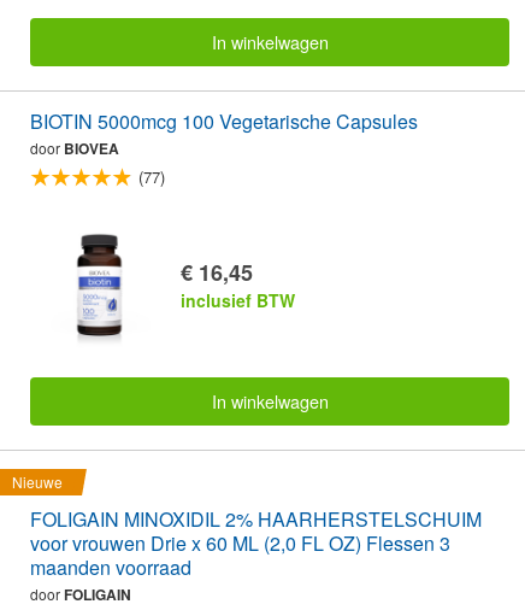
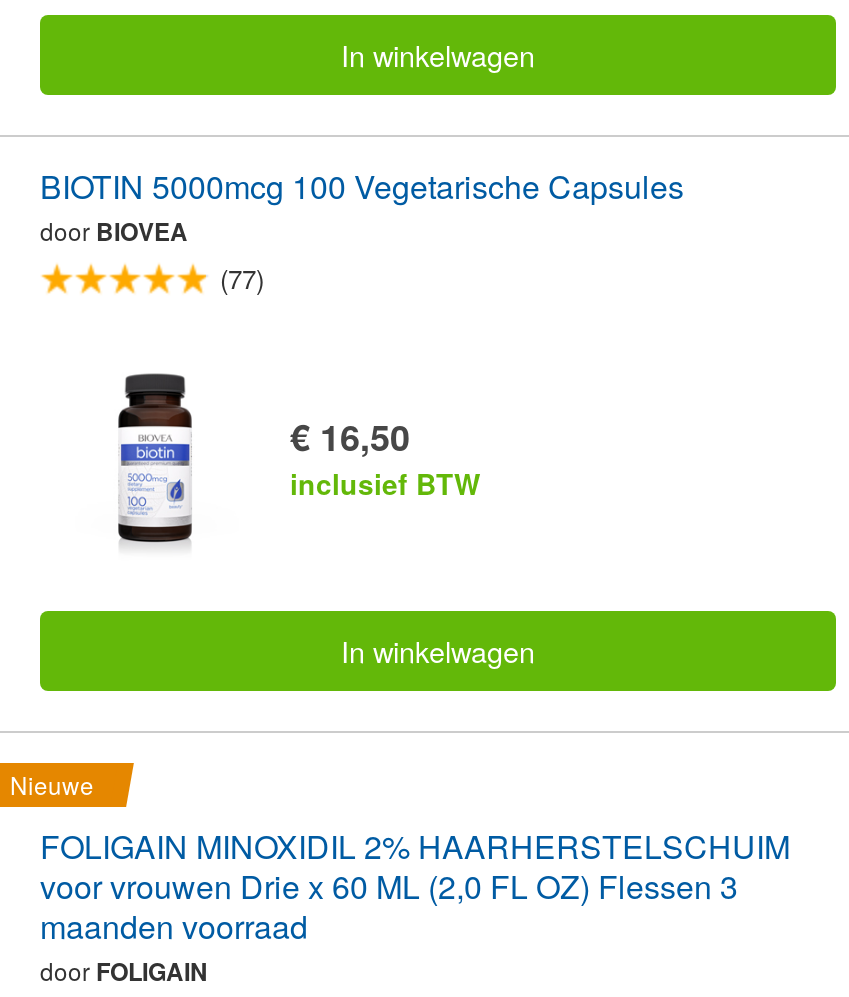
[181,256,253,288] € 16,45 -> [290,410,410,462] € 16,50

